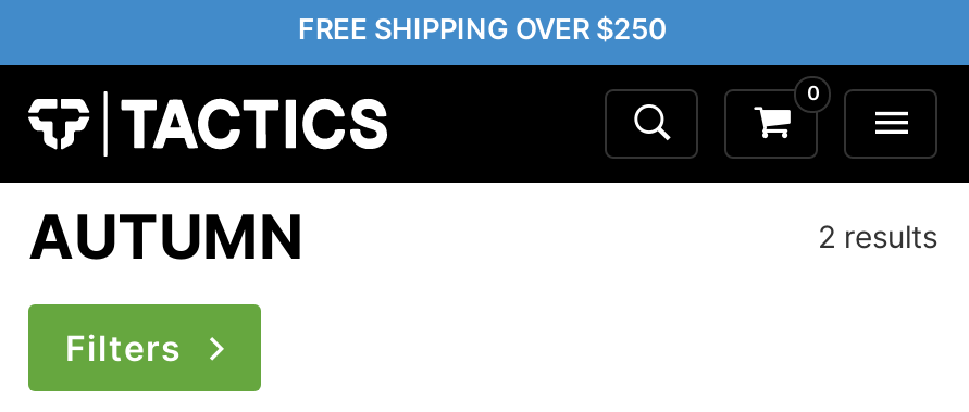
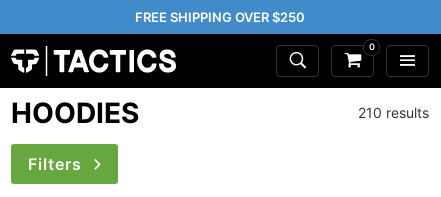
[28,200,937,274] AUTUMN | 2 results -> [11,96,429,130] HOODIES | 210 results

